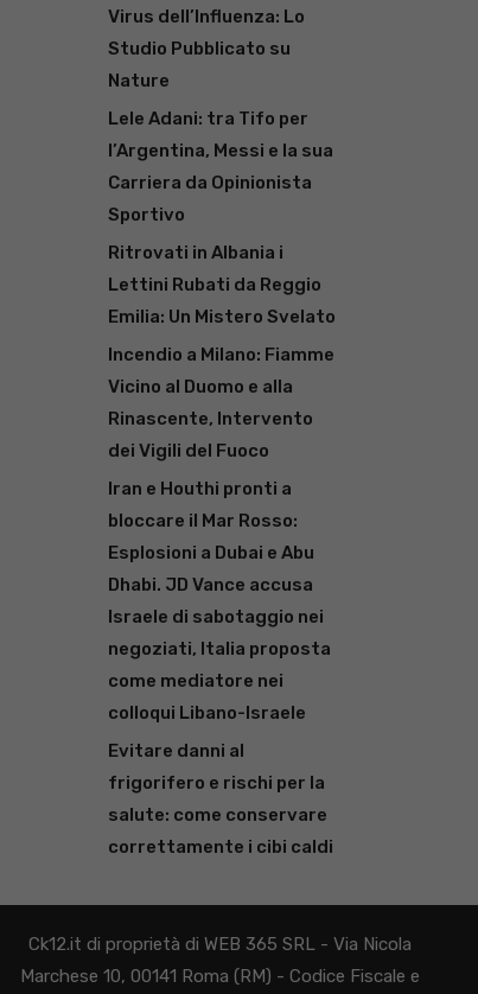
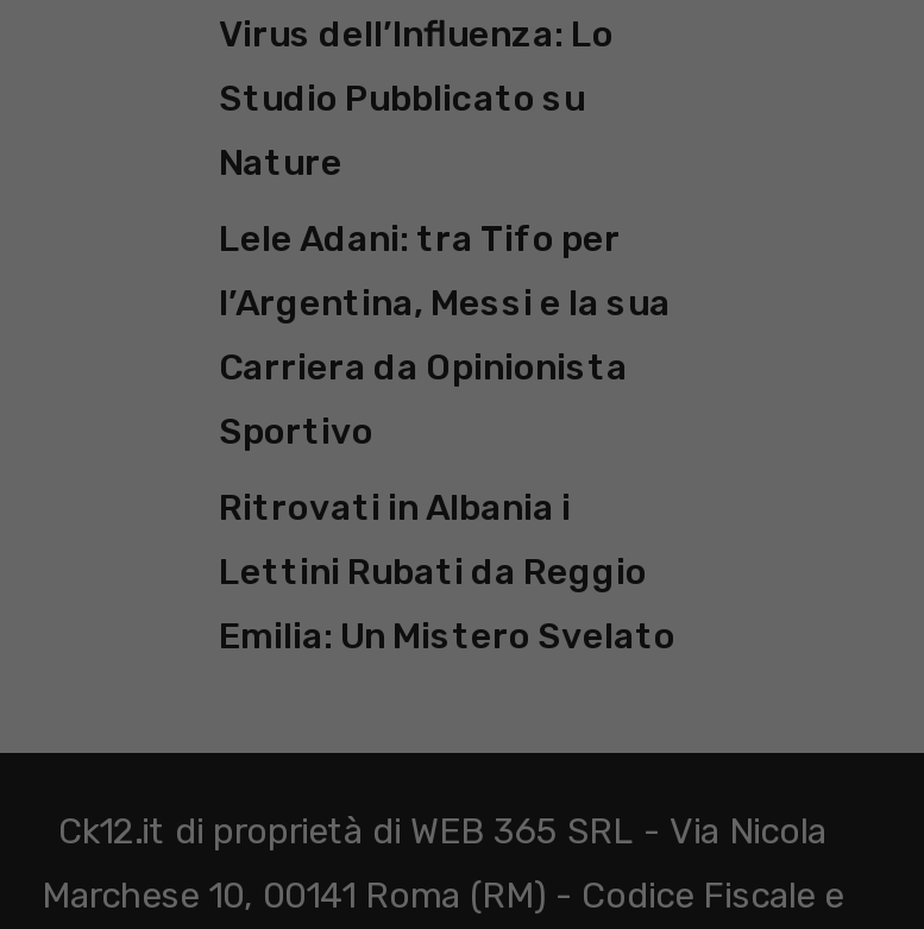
[108,344,334,858] Incendio a Milano: Fiamme | Vicino al Duomo e alla | Rinascente, Intervento | dei Vigili del Fuoco | Iran e Houthi pronti a | bloccare il Mar Rosso: | Esplosioni a Dubai e Abu | Dhabi. JD Vance accusa | Israele di sabotaggio nei | negoziati, Italia proposta | come mediatore nei | colloqui Libano-Israele | Evitare danni al | frigorifero e rischi per la | salute: come conservare | correttamente i cibi caldi -> none

